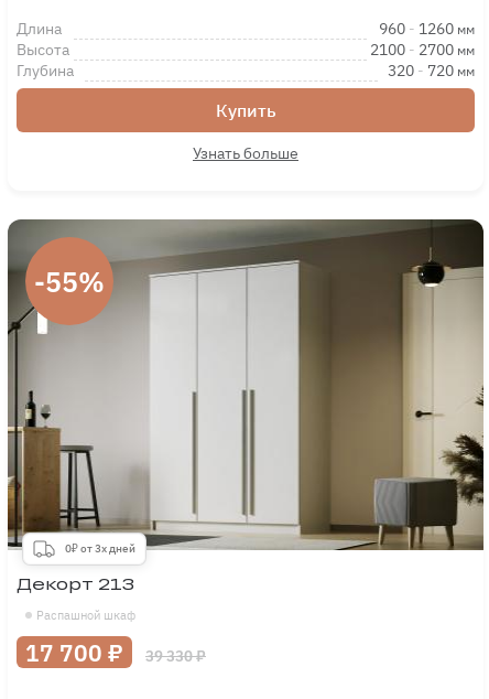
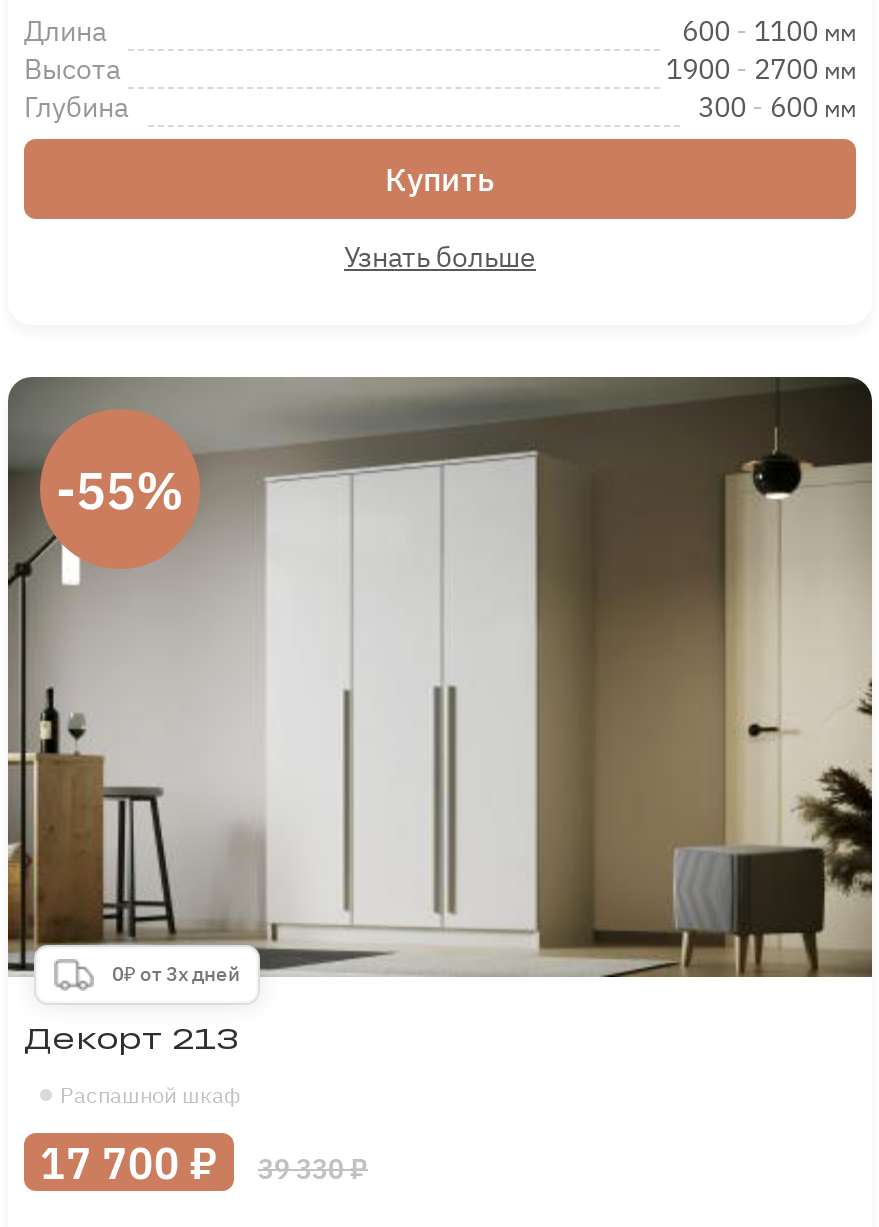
[379,19,475,38] 960 - 1260 мм -> [682,13,856,49] 600 - 1100 мм
[370,40,475,59] 2100 - 2700 мм -> [666,51,856,87] 1900 - 2700 мм
[388,61,475,80] 320 - 720 мм -> [698,89,856,125] 300 - 600 мм

